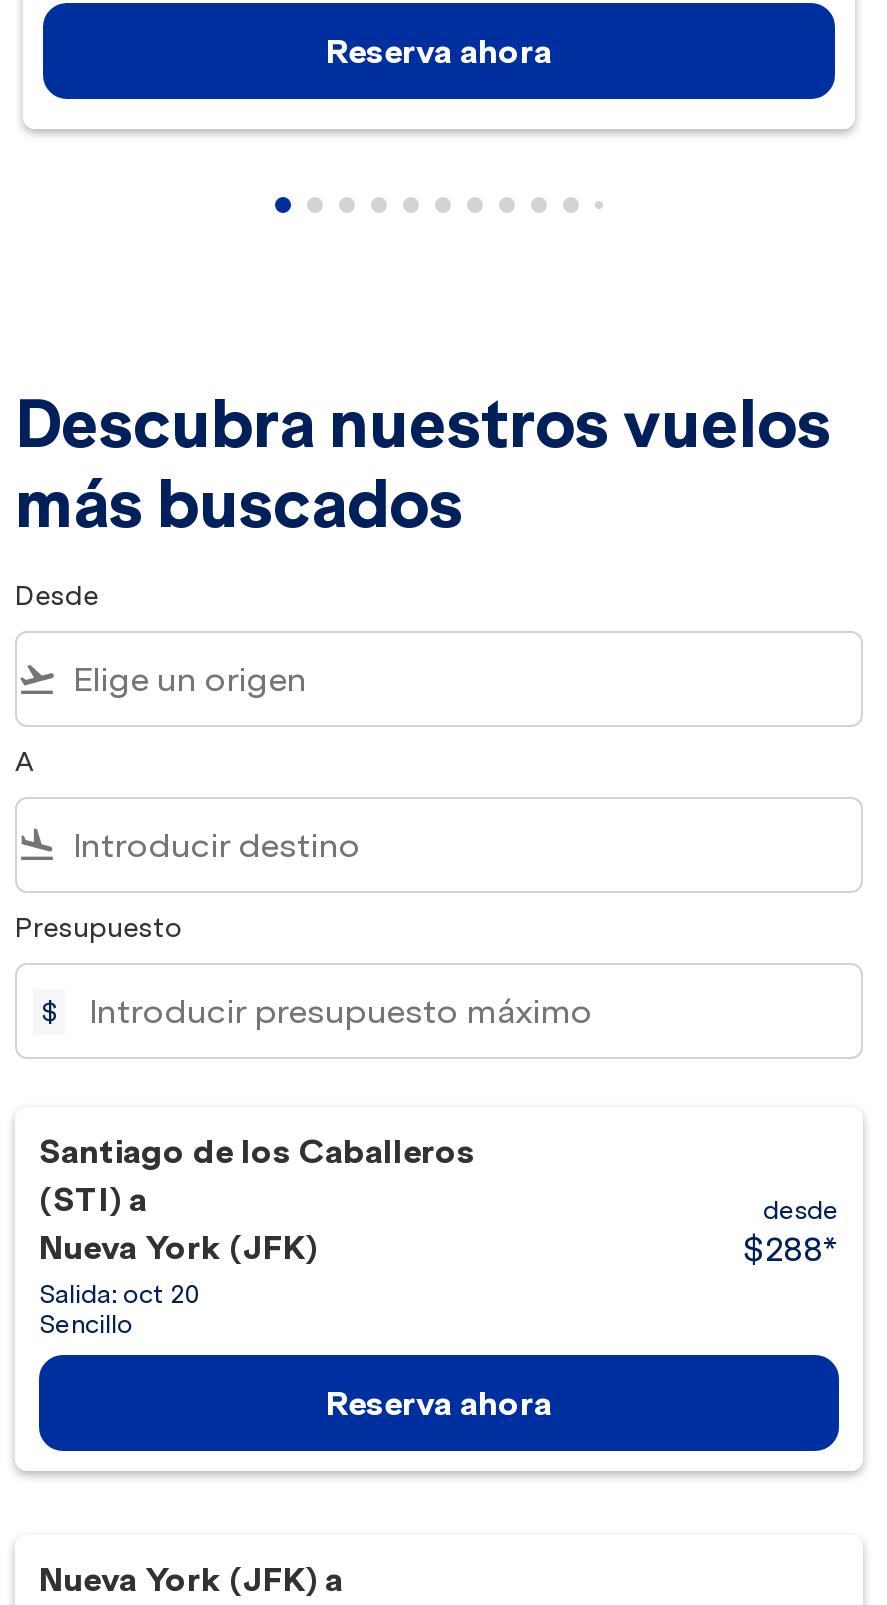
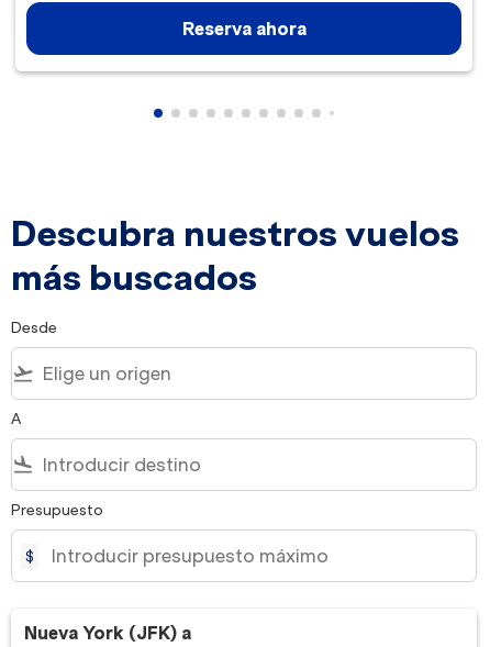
[39,1131,475,1339] Santiago de los Caballeros | (STI) a | Nueva York (JFK) | Salida: oct 20 | Sencillo -> none
[743,1194,839,1268] desde | $288* -> none
[326,1382,552,1422] Reserva ahora -> none

